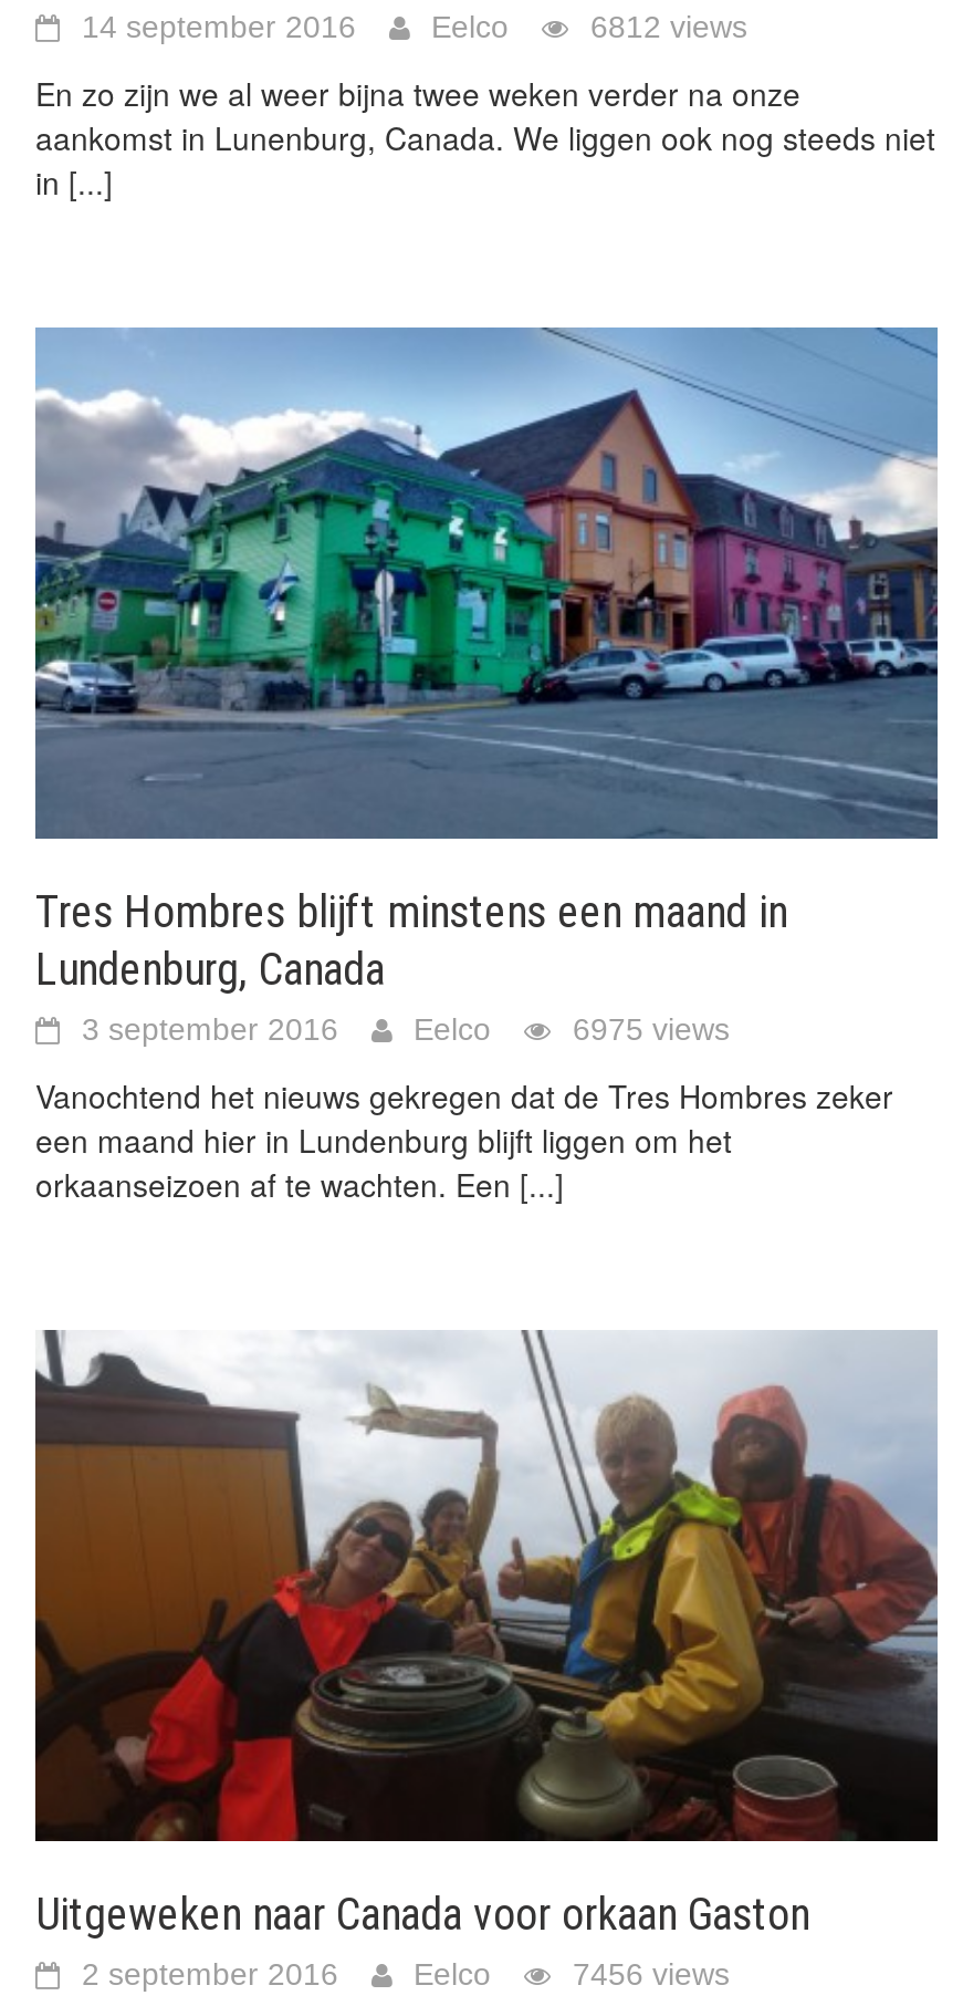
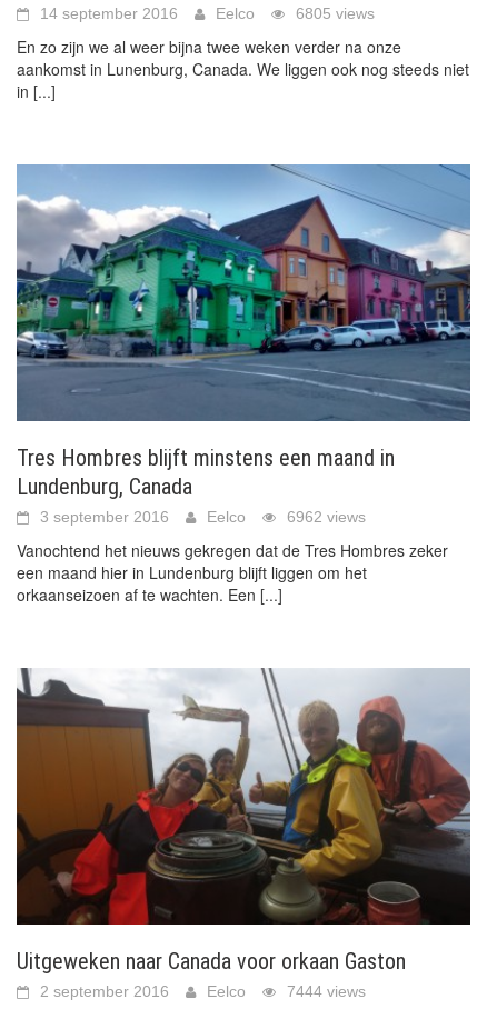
[590,8,747,44] 6812 views -> [296,4,375,22] 6805 views
[573,1012,730,1047] 6975 views -> [287,508,366,526] 6962 views
[573,1957,730,1993] 7456 views -> [287,983,366,1001] 7444 views

